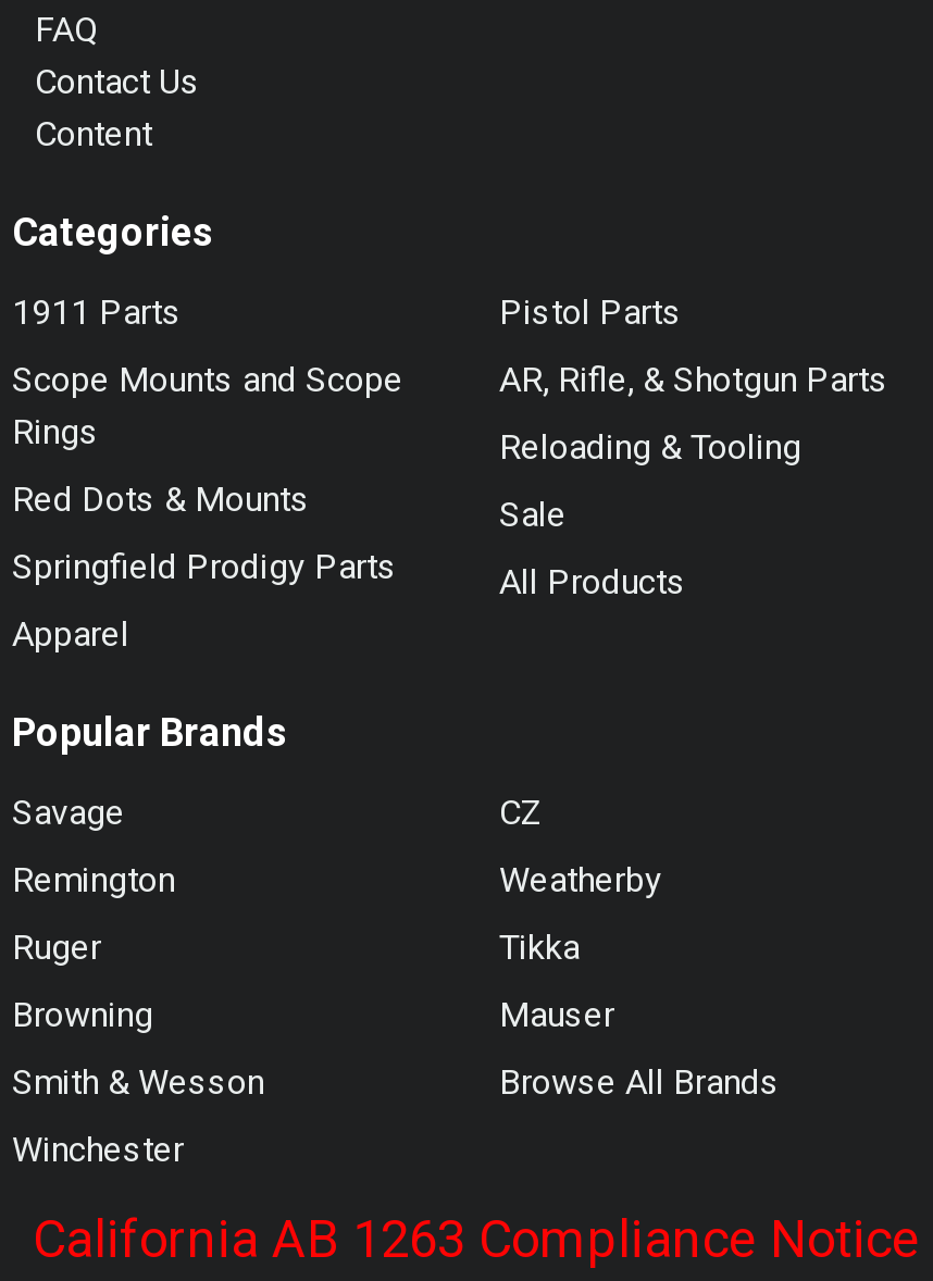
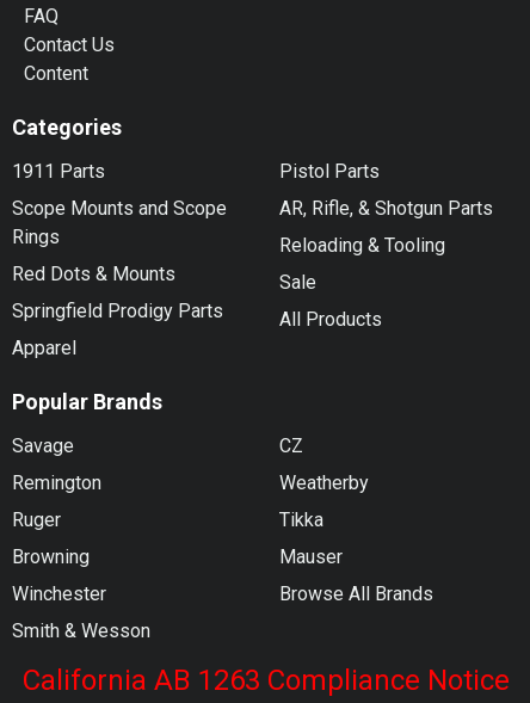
moved [12,1060,264,1102] -> [11,619,150,642]: Smith & Wesson
moved [12,1128,184,1169] -> [11,582,106,605]: Winchester

